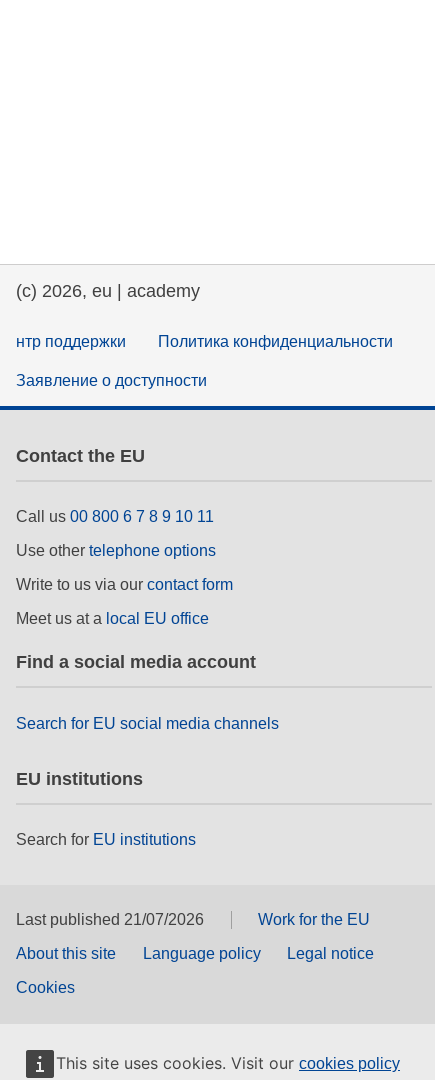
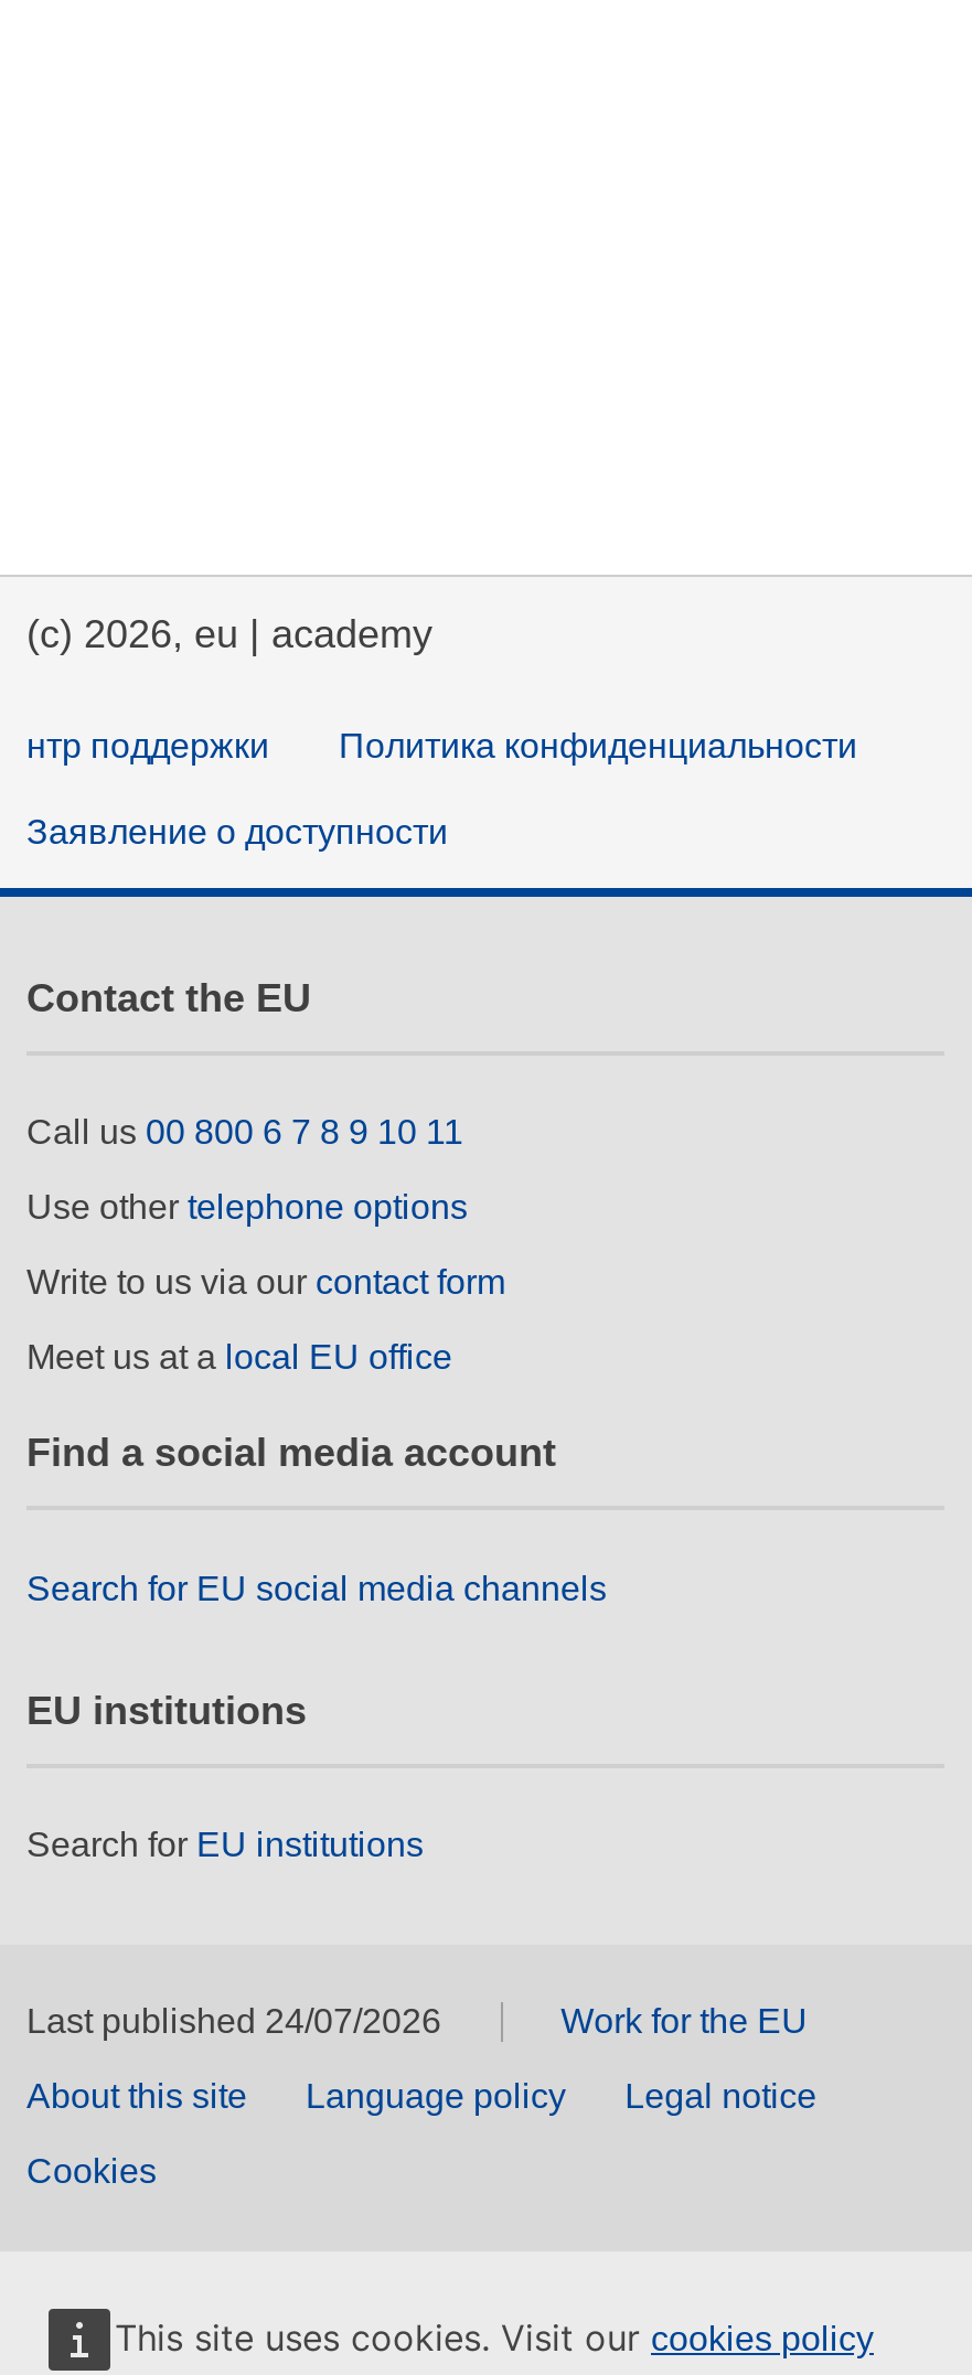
[16,911,204,928] Last published 21/07/2026 -> [26,2003,441,2041] Last published 24/07/2026

